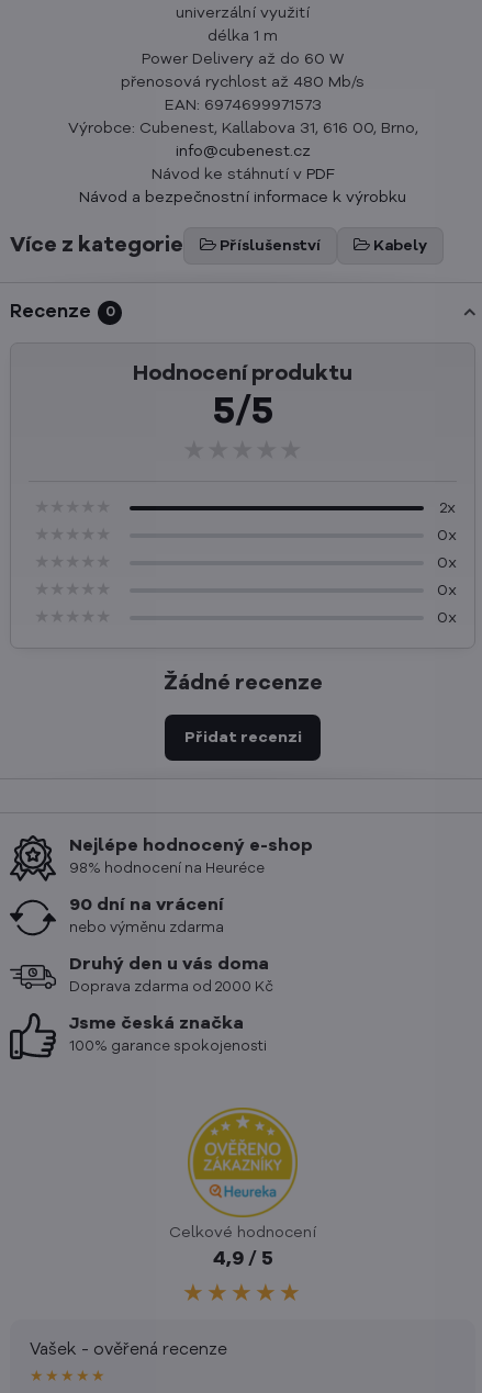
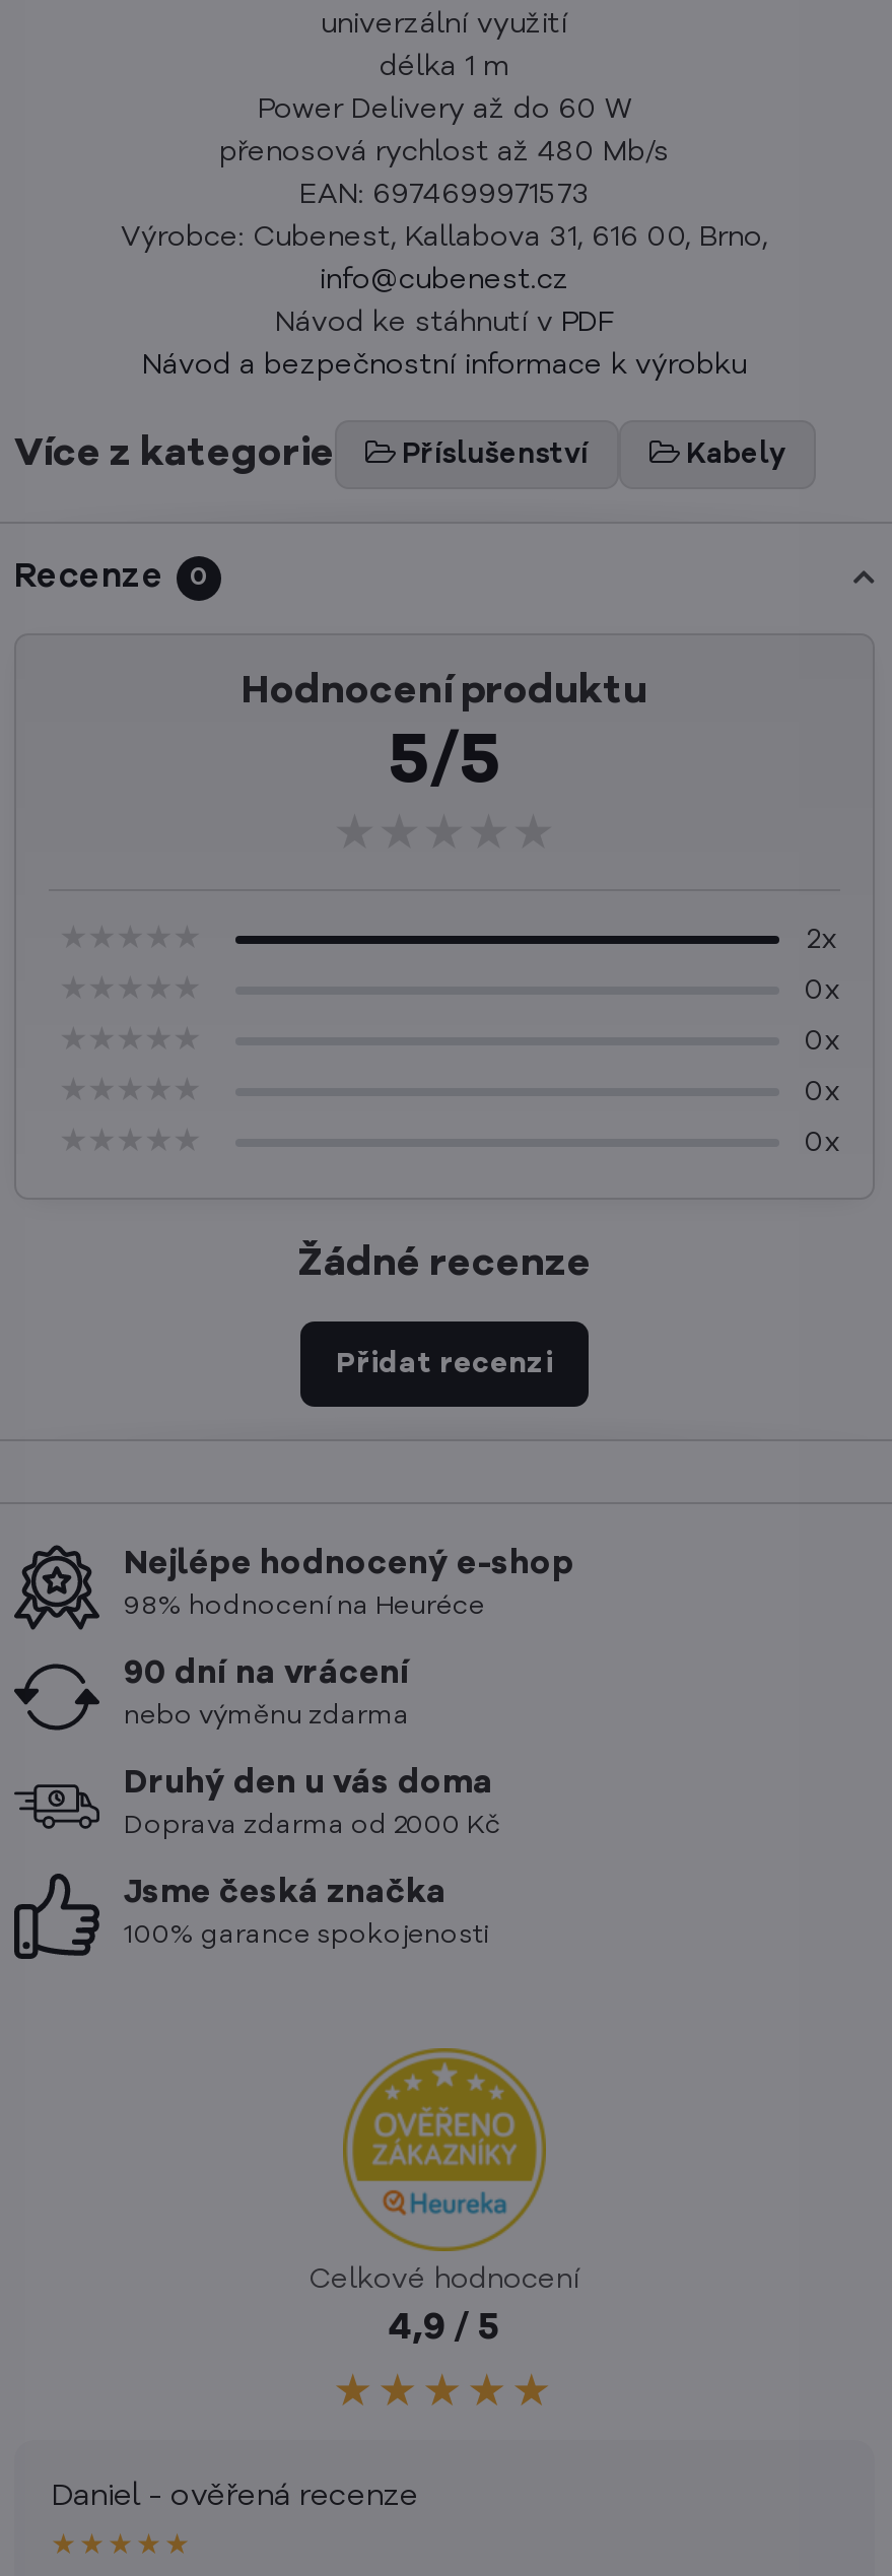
[30,1342,227,1359] Vašek - ověřená recenze -> [51,2482,418,2512] Daniel - ověřená recenze

